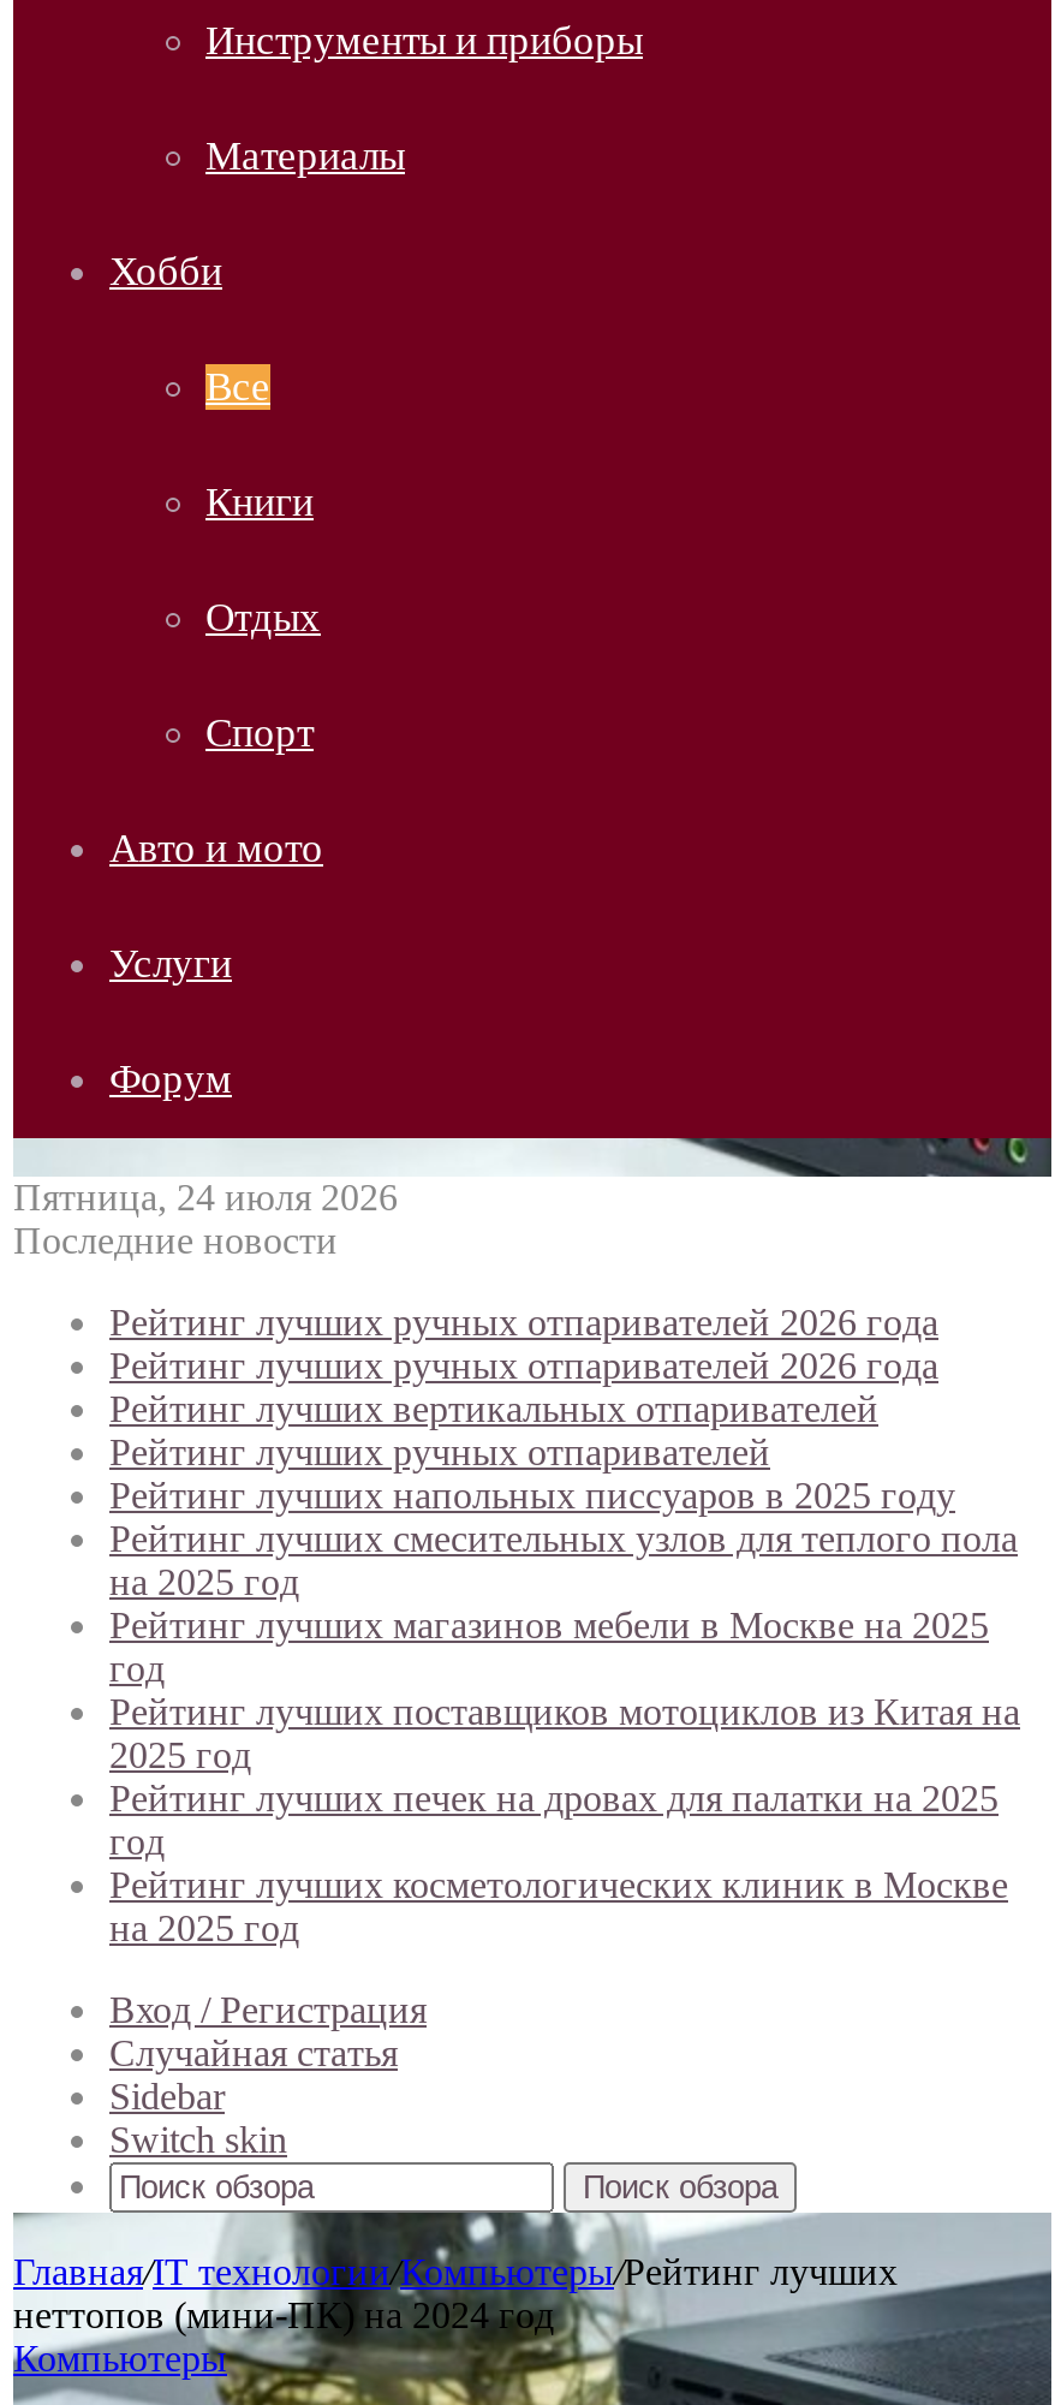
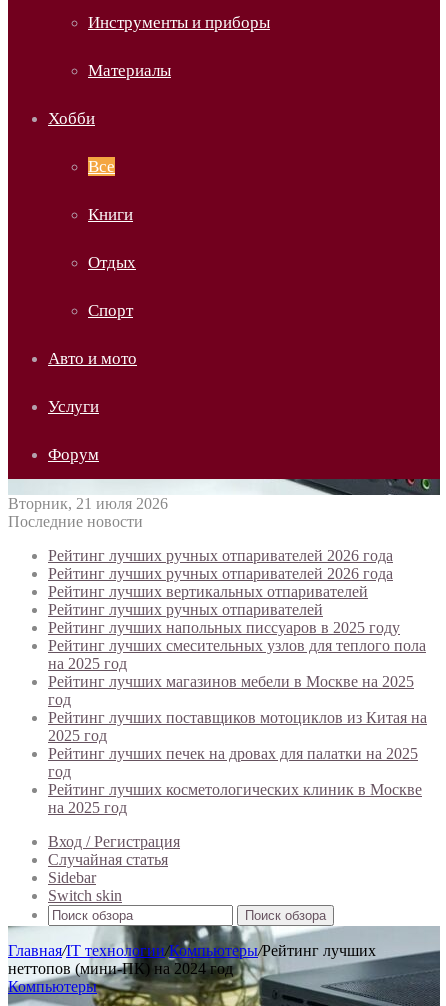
[13,1177,398,1218] Пятница, 24 июля 2026 -> [8,495,168,512] Вторник, 21 июля 2026

